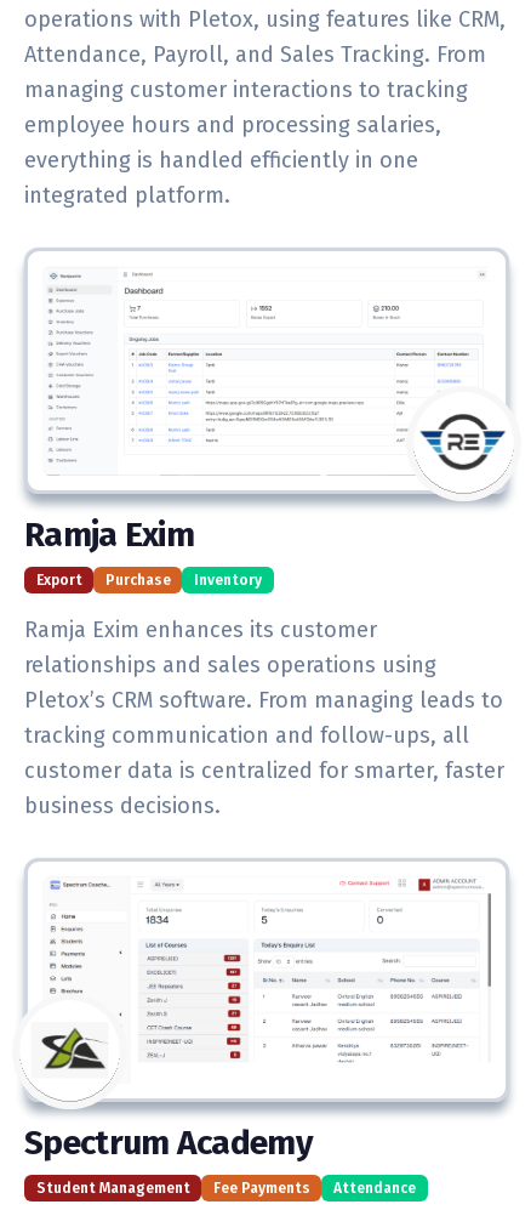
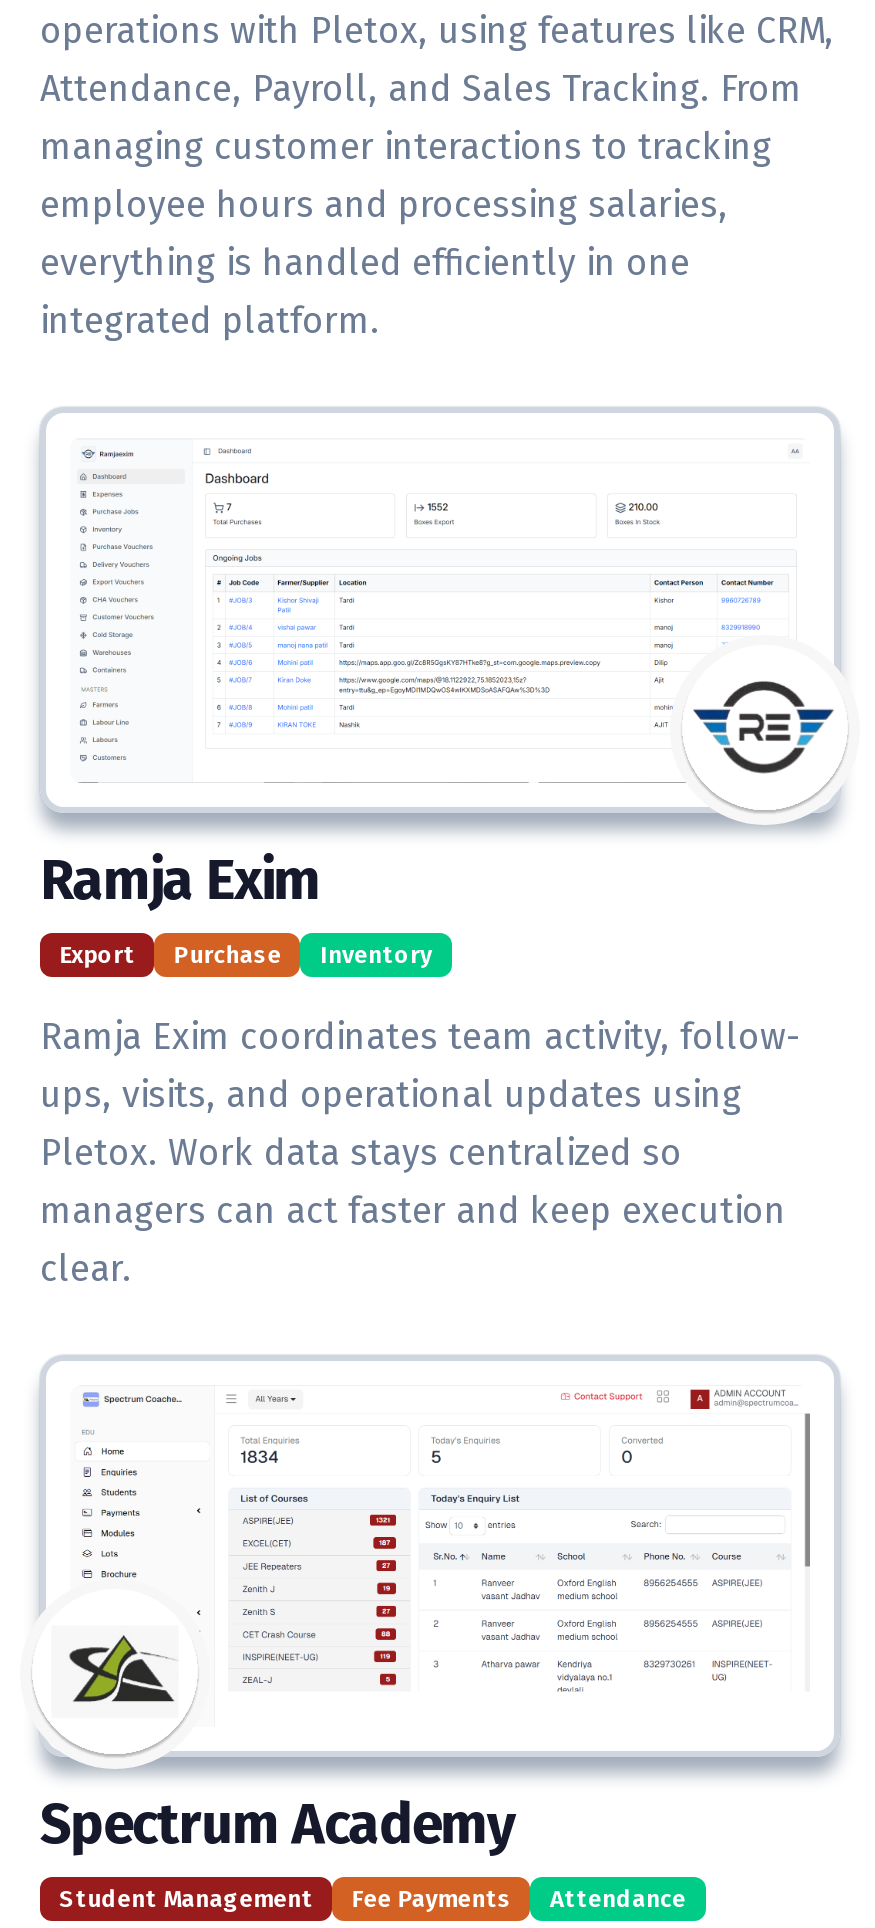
[24,617,504,819] Ramja Exim enhances its customer | relationships and sales operations using | Pletox’s CRM software. From managing leads to | tracking communication and follow-ups, all | customer data is centralized for smarter, faster | business decisions. -> [40,1015,800,1291] Ramja Exim coordinates team activity, follow- | ups, visits, and operational updates using | Pletox. Work data stays centralized so | managers can act faster and keep execution | clear.

